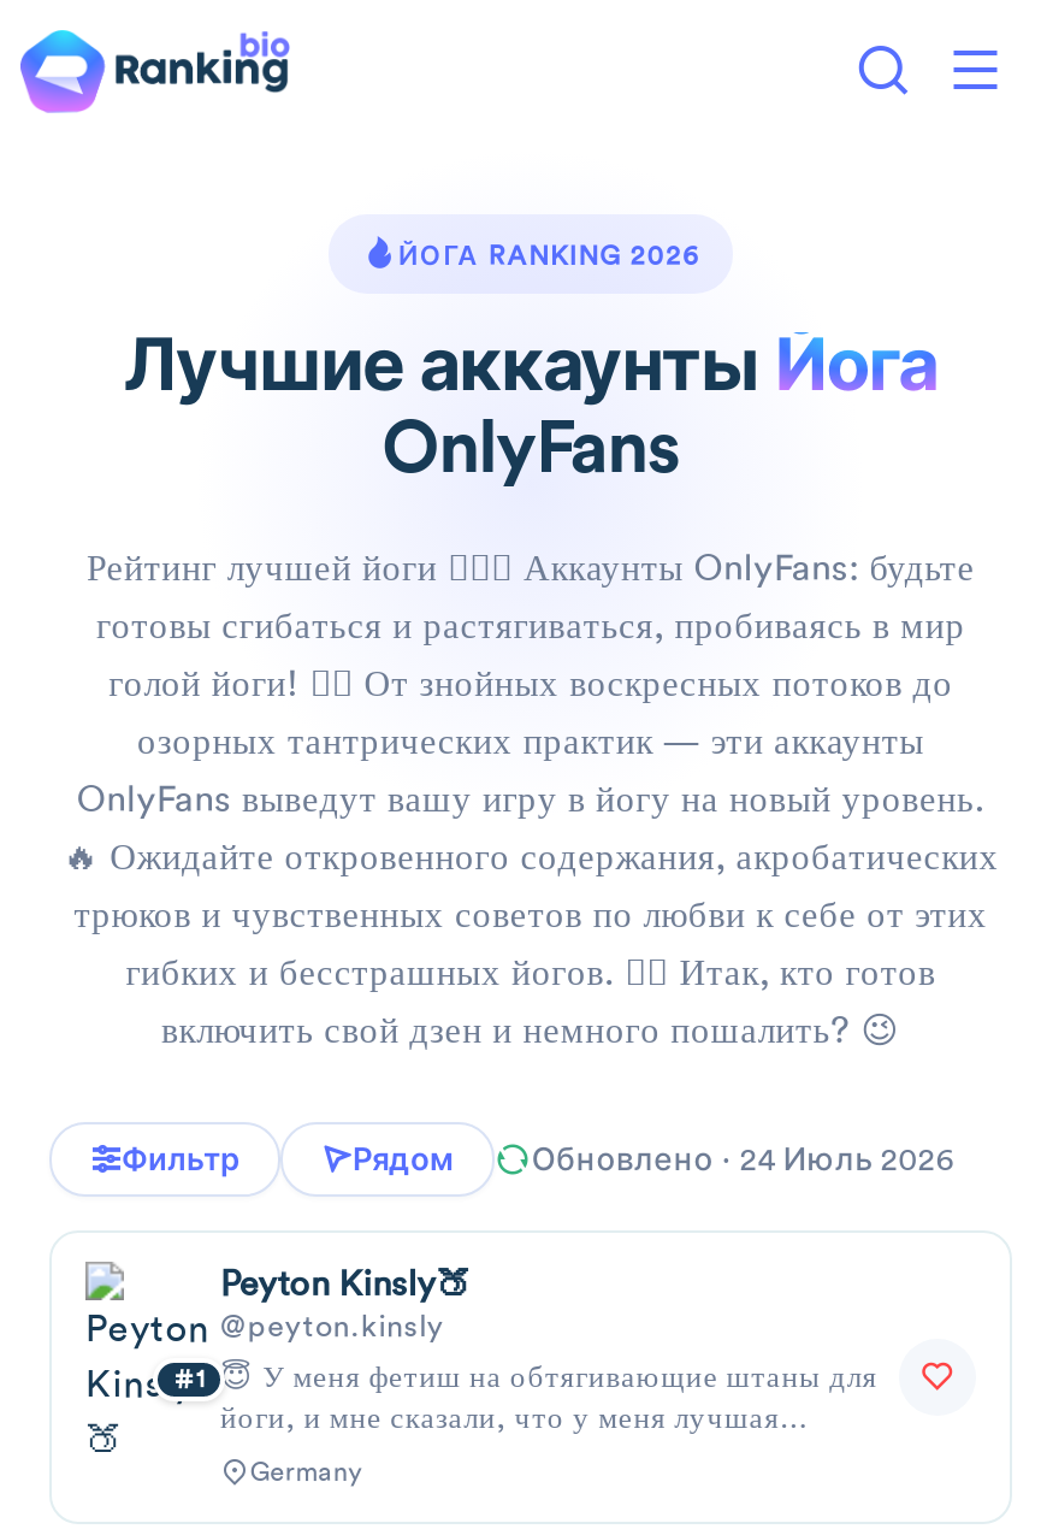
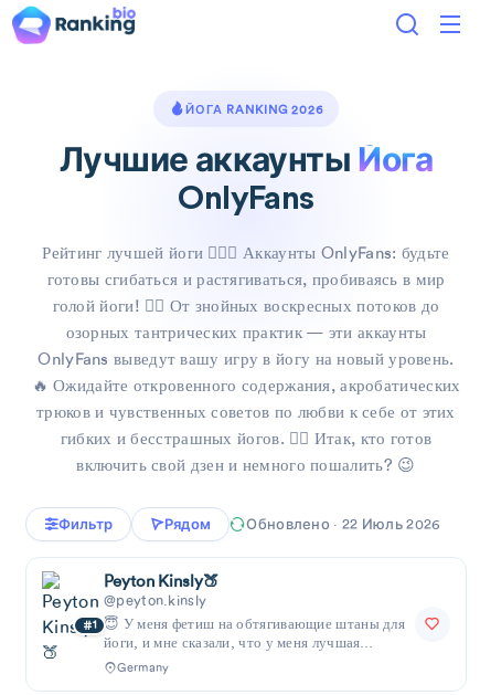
[531,1141,956,1177] Обновлено · 24 Июль 2026 -> [246,516,441,533] Обновлено · 22 Июль 2026

